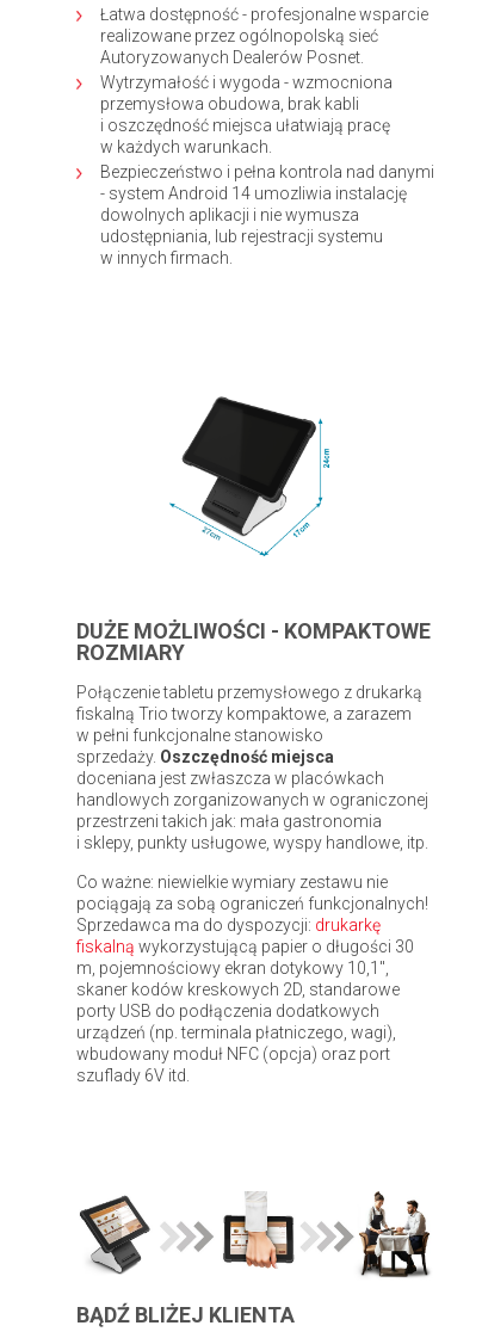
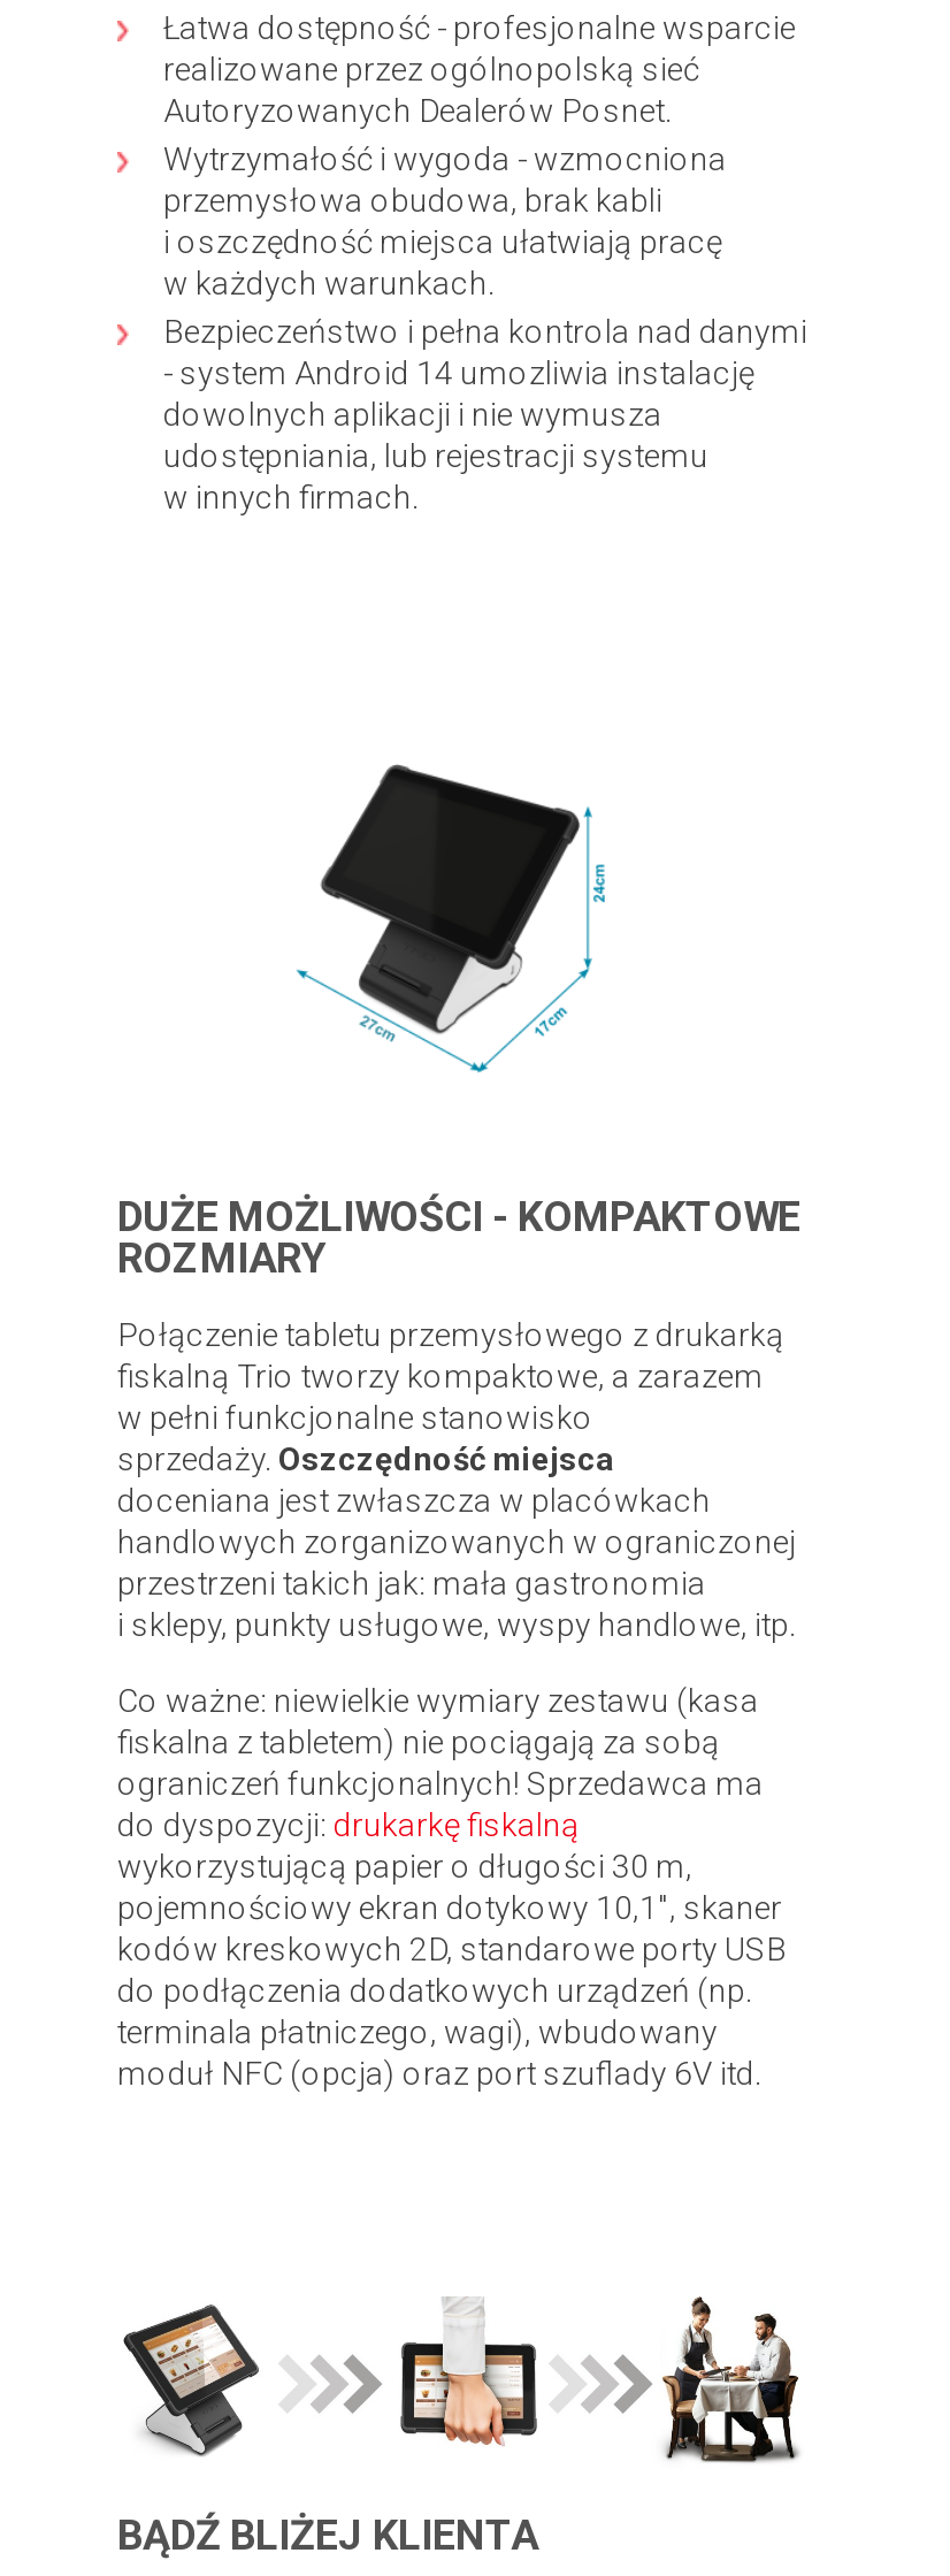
[76,872,428,1084] Co ważne: niewielkie wymiary zestawu nie | pociągają za sobą ograniczeń funkcjonalnych! | Sprzedawca ma do dyspozycji: drukarkę | fiskalną wykorzystującą papier o długości 30 | m, pojemnościowy ekran dotykowy 10,1", | skaner kodów kreskowych 2D, standarowe | porty USB do podłączenia dodatkowych | urządzeń (np. terminala płatniczego, wagi), | wbudowany moduł NFC (opcja) oraz port | szuflady 6V itd. -> [117,1681,787,2090] Co ważne: niewielkie wymiary zestawu (kasa | fiskalna z tabletem) nie pociągają za sobą | ograniczeń funkcjonalnych! Sprzedawca ma | do dyspozycji: drukarkę fiskalną | wykorzystującą papier o długości 30 m, | pojemnościowy ekran dotykowy 10,1", skaner | kodów kreskowych 2D, standarowe porty USB | do podłączenia dodatkowych urządzeń (np. | terminala płatniczego, wagi), wbudowany | moduł NFC (opcja) oraz port szuflady 6V itd.

